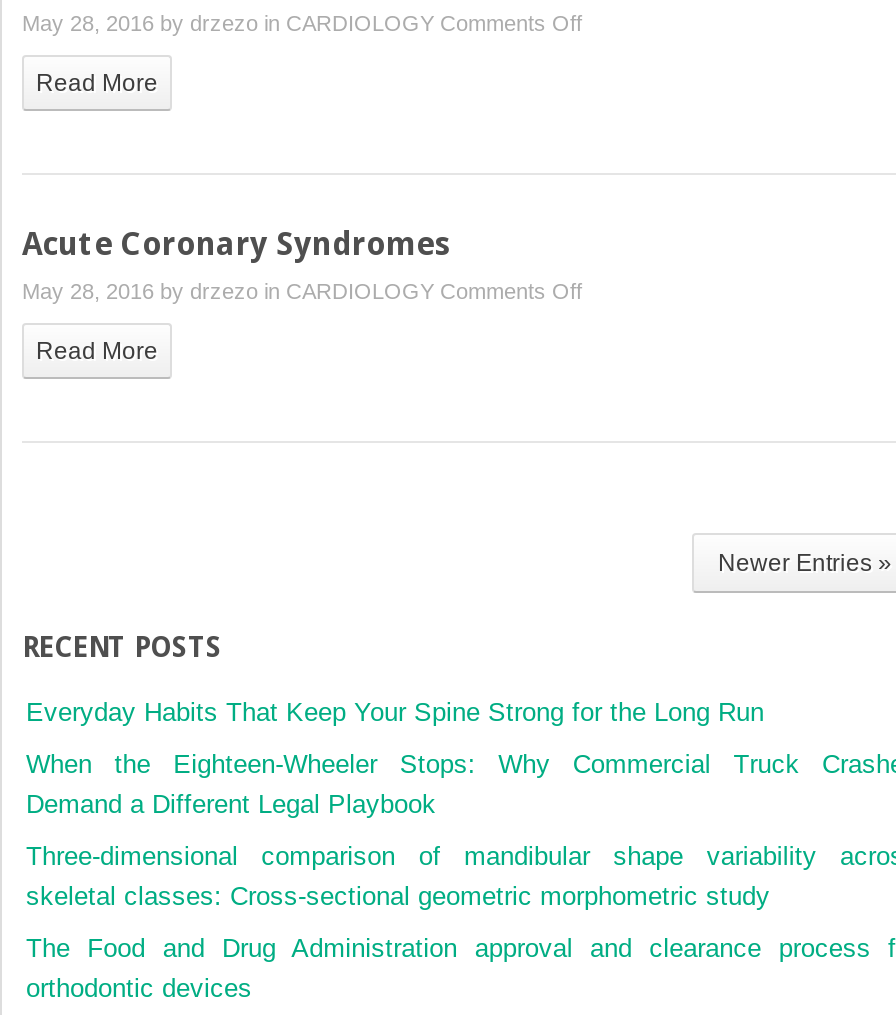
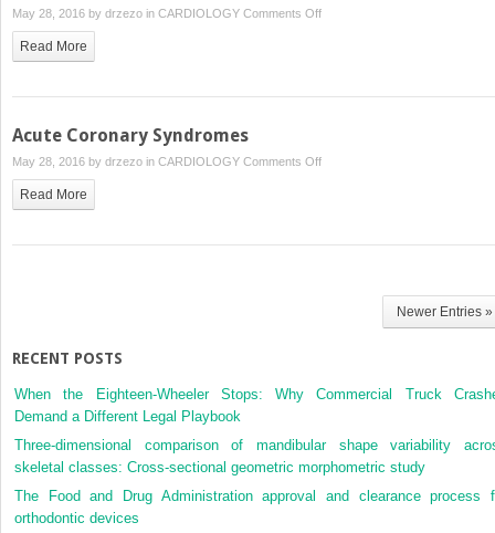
[26,697,772,727] Everyday Habits That Keep Your Spine Strong for the Long Run -> none

